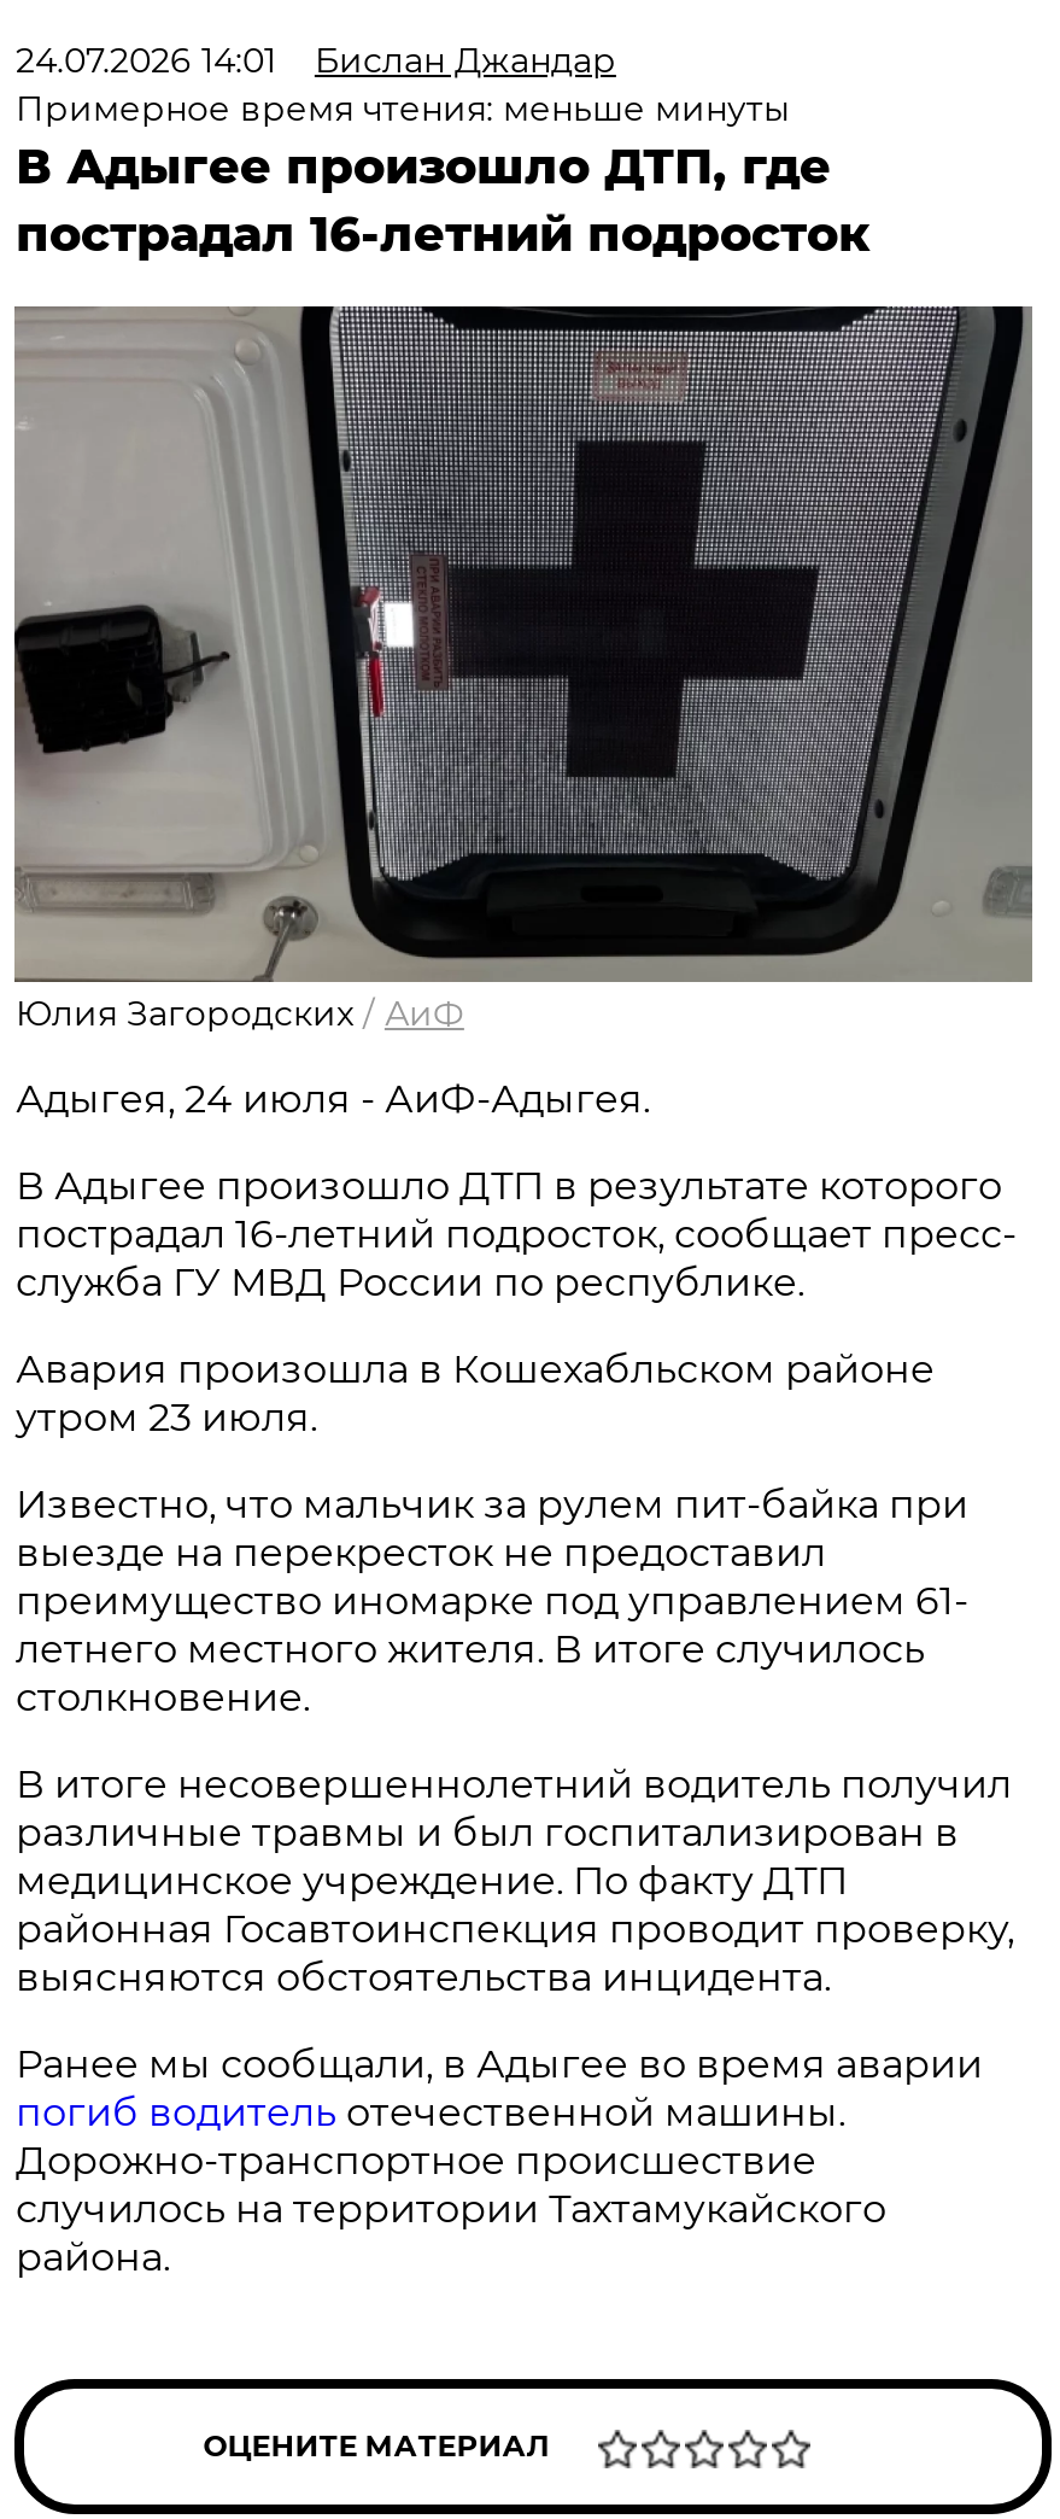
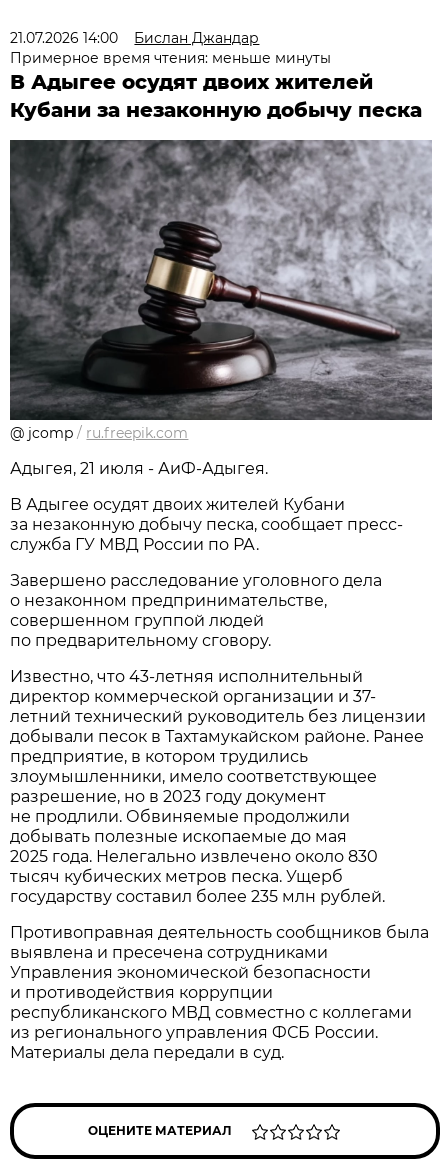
[15,39,616,82] 24.07.2026 14:01 Бислан Джандар -> [10,29,259,47] 21.07.2026 14:00 Бислан Джандар
[15,138,869,263] В Адыгее произошло ДТП, где | пострадал 16-летний подросток -> [10,70,422,122] В Адыгее осудят двоих жителей | Кубани за незаконную добычу песка
[14,306,1032,2280] [image] | Юлия Загородских / АиФ | Адыгея, 24 июля - АиФ-Адыгея. | В Адыгее произошло ДТП в результате которого | пострадал 16-летний подросток, сообщает пресс- | служба ГУ МВД России по республике. | Авария произошла в Кошехабльском районе | утром 23 июля. | Известно, что мальчик за рулем пит-байка при | выезде на перекресток не предоставил | преимущество иномарке под управлением 61- | летнего местного жителя. В итоге случилось | столкновение. | В итоге несовершеннолетний водитель получил | различные травмы и был госпитализирован в | медицинское учреждение. По факту ДТП | районная Госавтоинспекция проводит проверку, | выясняются обстоятельства инцидента. | Ранее мы сообщали, в Адыгее во время аварии | погиб водитель отечественной машины. | Дорожно-транспортное происшествие | случилось на территории Тахтамукайского | района. -> [10,139,431,1062] [image] | @ jcomp / ru.freepik.com | Адыгея, 21 июля - АиФ-Адыгея. | В Адыгее осудят двоих жителей Кубани | за незаконную добычу песка, сообщает пресс- | служба ГУ МВД России по РА. | Завершено расследование уголовного дела | о незаконном предпринимательстве, | совершенном группой людей | по предварительному сговору. | Известно, что 43-летняя исполнительный | директор коммерческой организации и 37- | летний технический руководитель без лицензии | добывали песок в Тахтамукайском районе. Ранее | предприятие, в котором трудились | злоумышленники, имело соответствующее | разрешение, но в 2023 году документ | не продлили. Обвиняемые продолжили | добывать полезные ископаемые до мая | 2025 года. Нелегально извлечено около 830 | тысяч кубических метров песка. Ущерб | государству составил более 235 млн рублей. | Противоправная деятельность сообщников была | выявлена и пресечена сотрудниками | Управления экономической безопасности | и противодействия коррупции | республиканского МВД совместно с коллегами | из регионального управления ФСБ России. | Материалы дела передали в суд.

